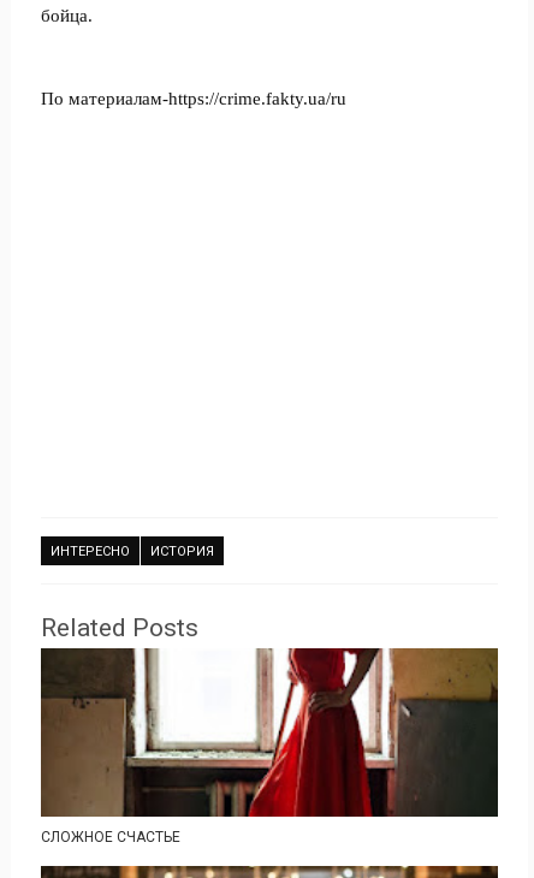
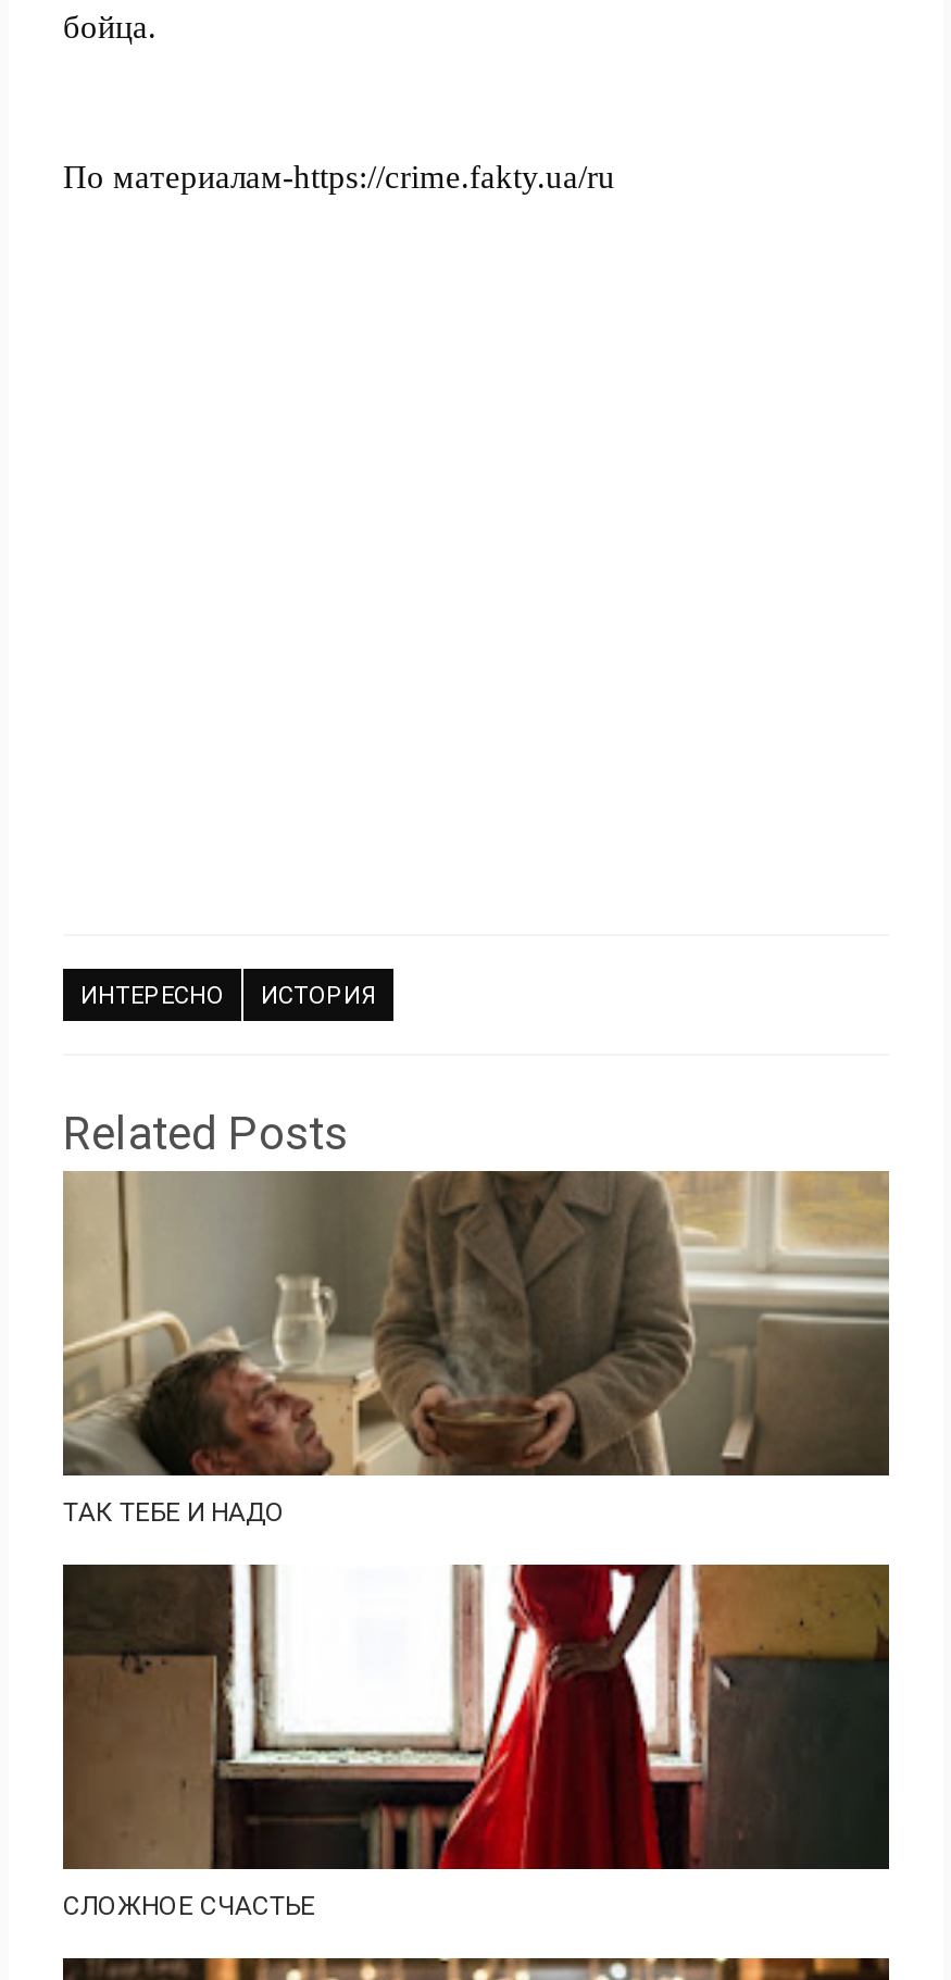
none -> [63,1169,891,1528] [image] | ТАК ТЕБЕ И НАДО

